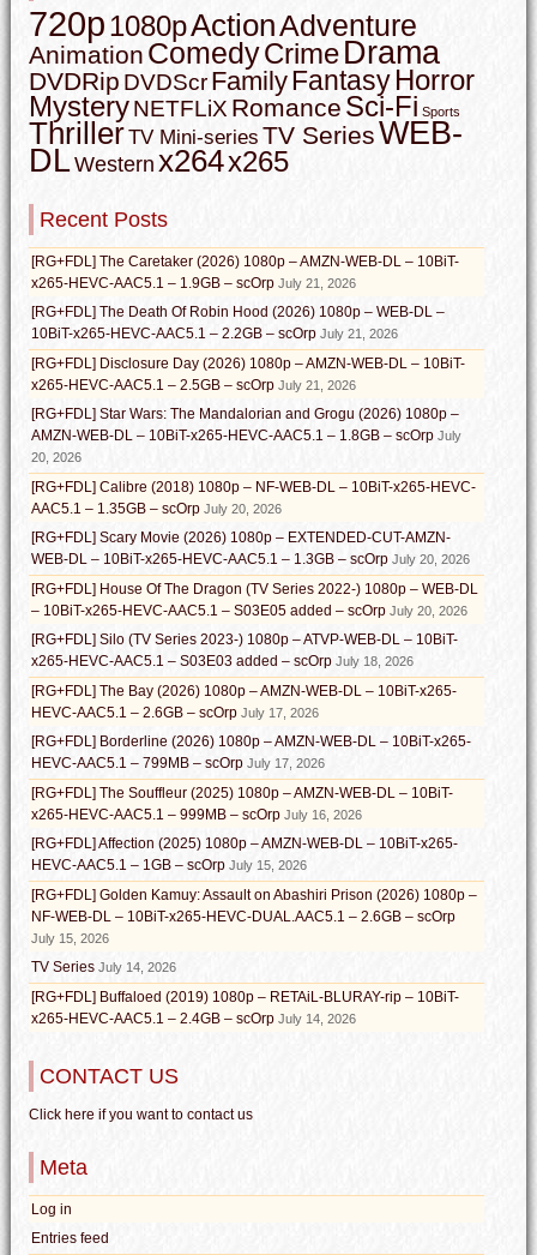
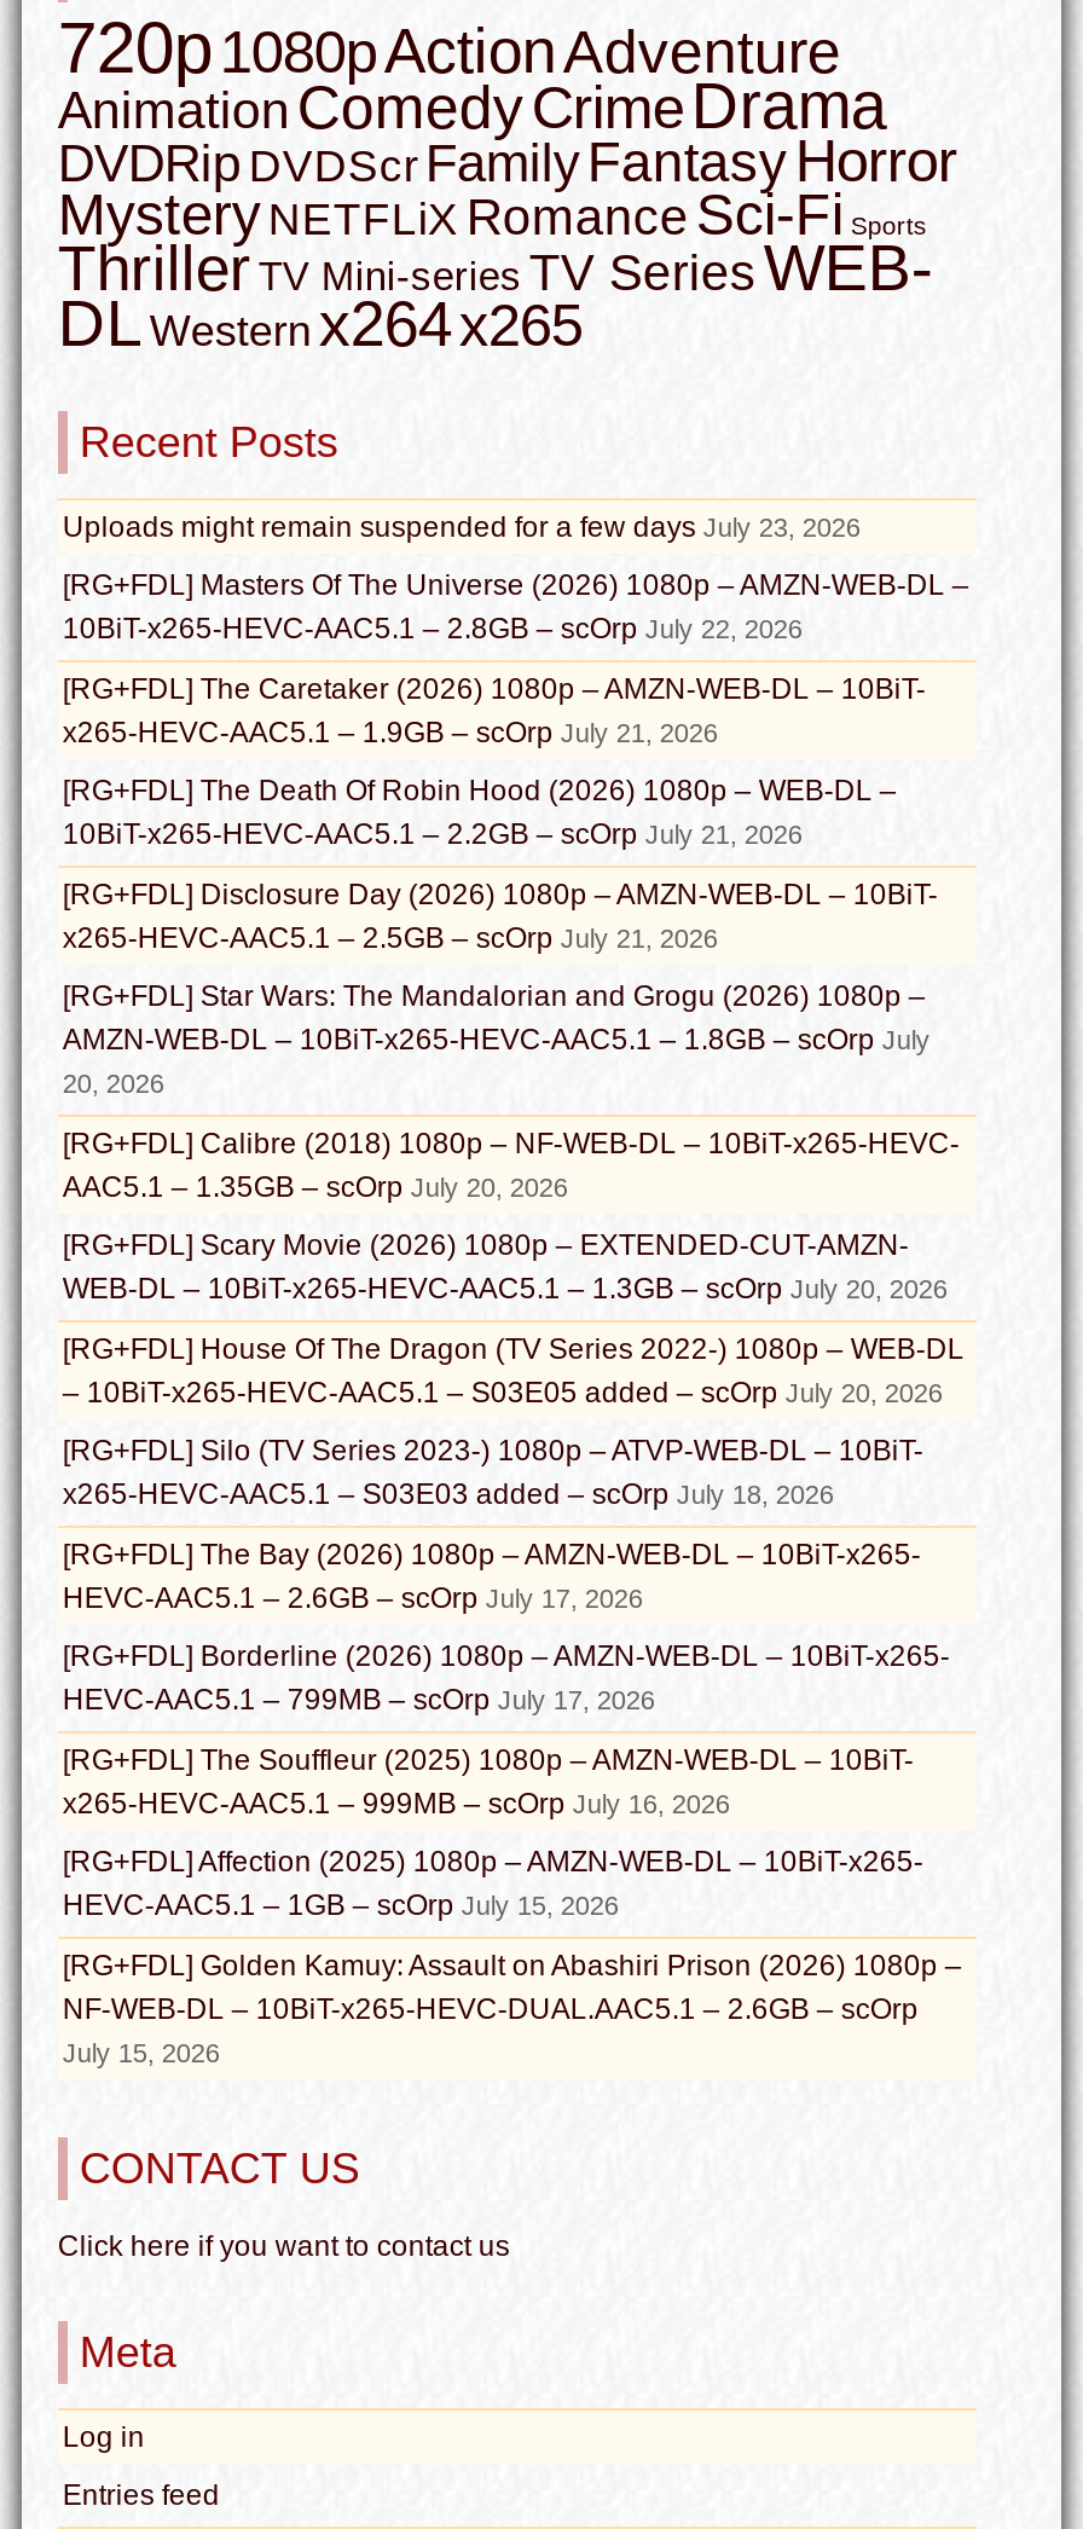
none -> [63,510,969,645] Uploads might remain suspended for a few days July 23, 2026 | [RG+FDL] Masters Of The Universe (2026) 1080p – AMZN-WEB-DL – | 10BiT-x265-HEVC-AAC5.1 – 2.8GB – scOrp July 22, 2026
moved [31,253,478,945] -> [63,672,964,2067]: [RG+FDL] The Caretaker (2026) 1080p – AMZN-WEB-DL – 10BiT- | x265-HEVC-AAC5.1 – 1.9GB – scOrp July 21, 2026 | [RG+FDL] The Death Of Robin Hood (2026) 1080p – WEB-DL – | ... | NF-WEB-DL – 10BiT-x265-HEVC-DUAL.AAC5.1 – 2.6GB – scOrp | July 15, 2026
[31,958,459,1027] TV Series July 14, 2026 | [RG+FDL] Buffaloed (2019) 1080p – RETAiL-BLURAY-rip – 10BiT- | x265-HEVC-AAC5.1 – 2.4GB – scOrp July 14, 2026 -> none

